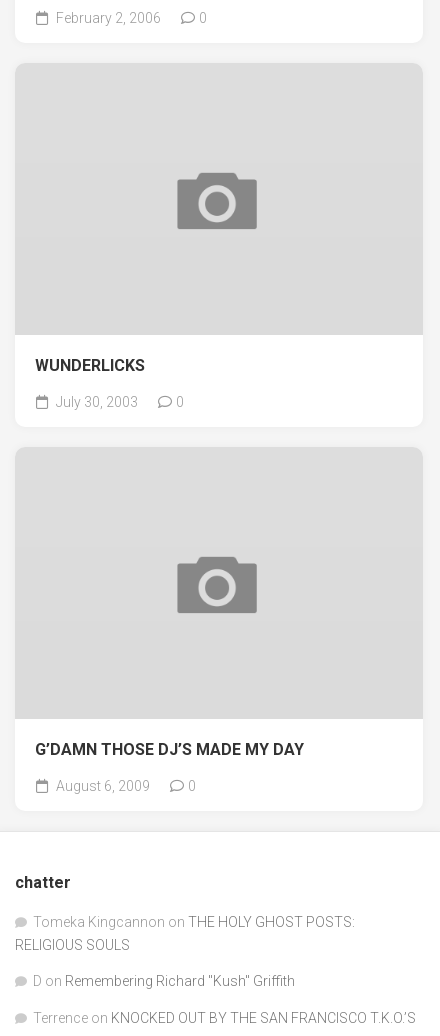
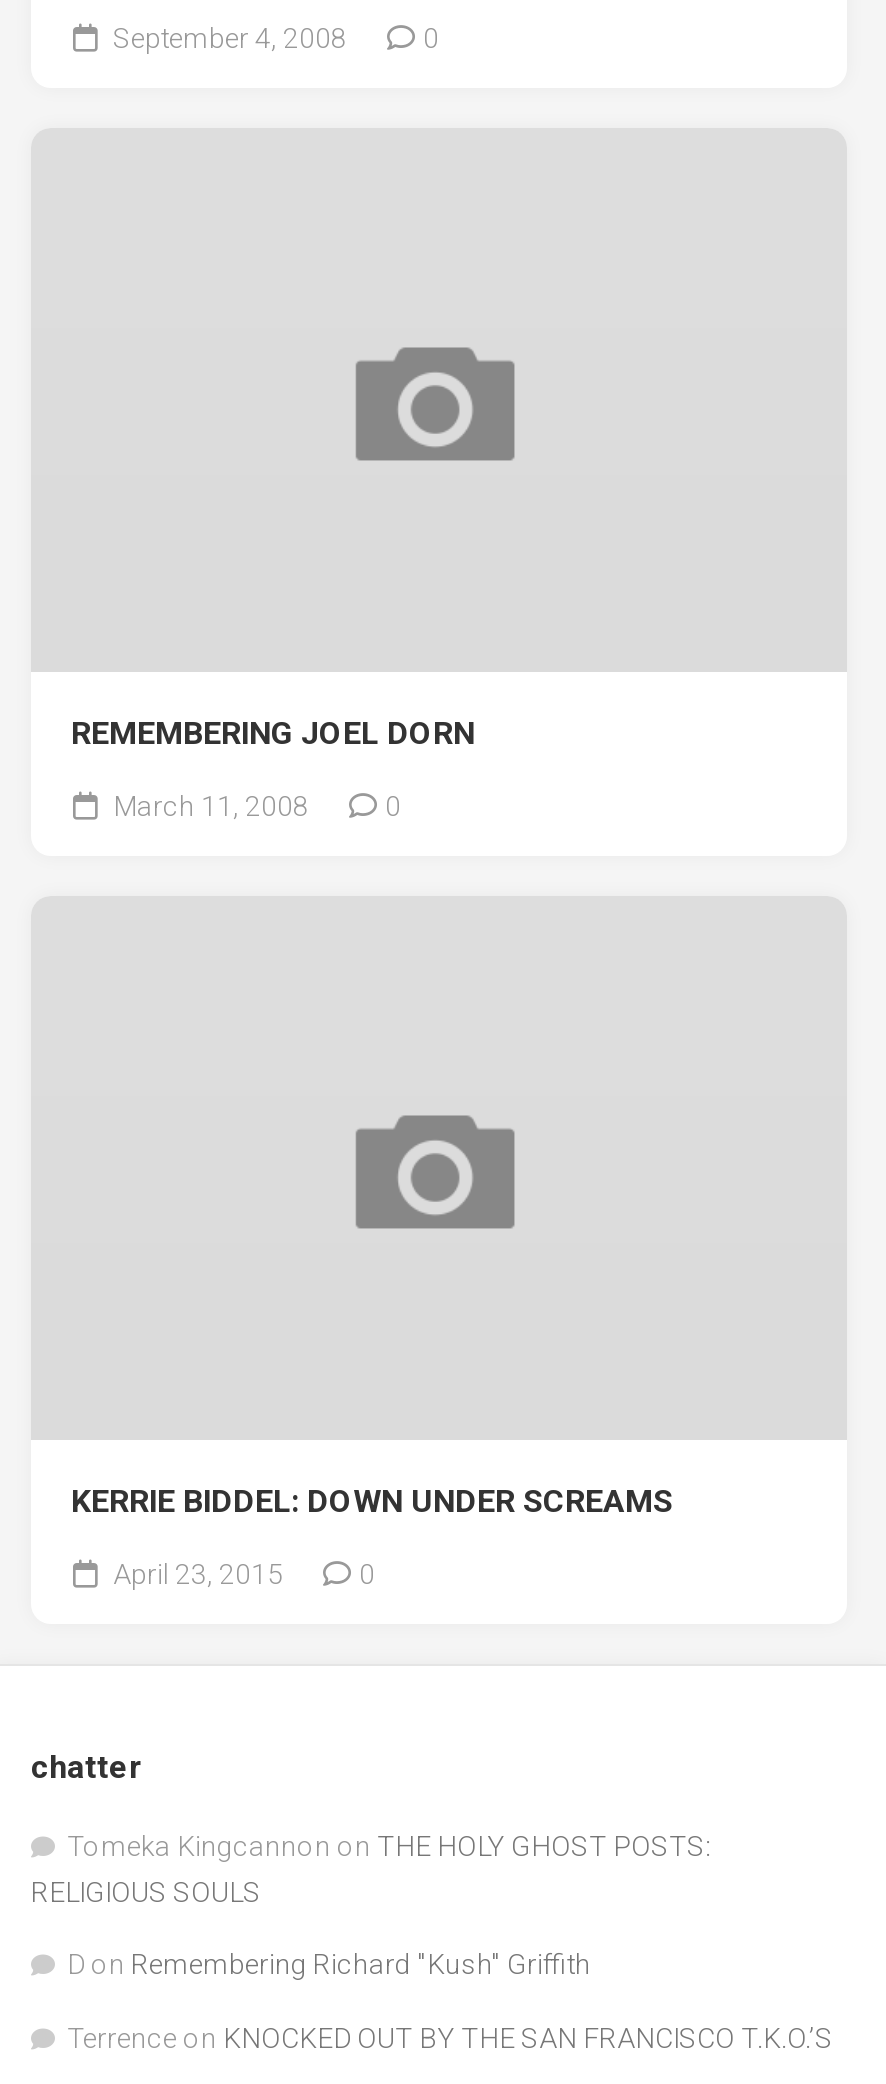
[53,9,161,25] February 2, 2006 -> [107,21,347,53] September 4, 2008
[35,356,145,375] WUNDERLICKS -> [71,714,475,752] REMEMBERING JOEL DORN
[53,394,138,410] July 30, 2003 -> [107,790,309,822] March 11, 2008
[35,740,304,759] G’DAMN THOSE DJ’S MADE MY DAY -> [71,1482,673,1520] KERRIE BIDDEL: DOWN UNDER SCREAMS
[53,778,150,794] August 6, 2009 -> [107,1558,283,1590] April 23, 2015

